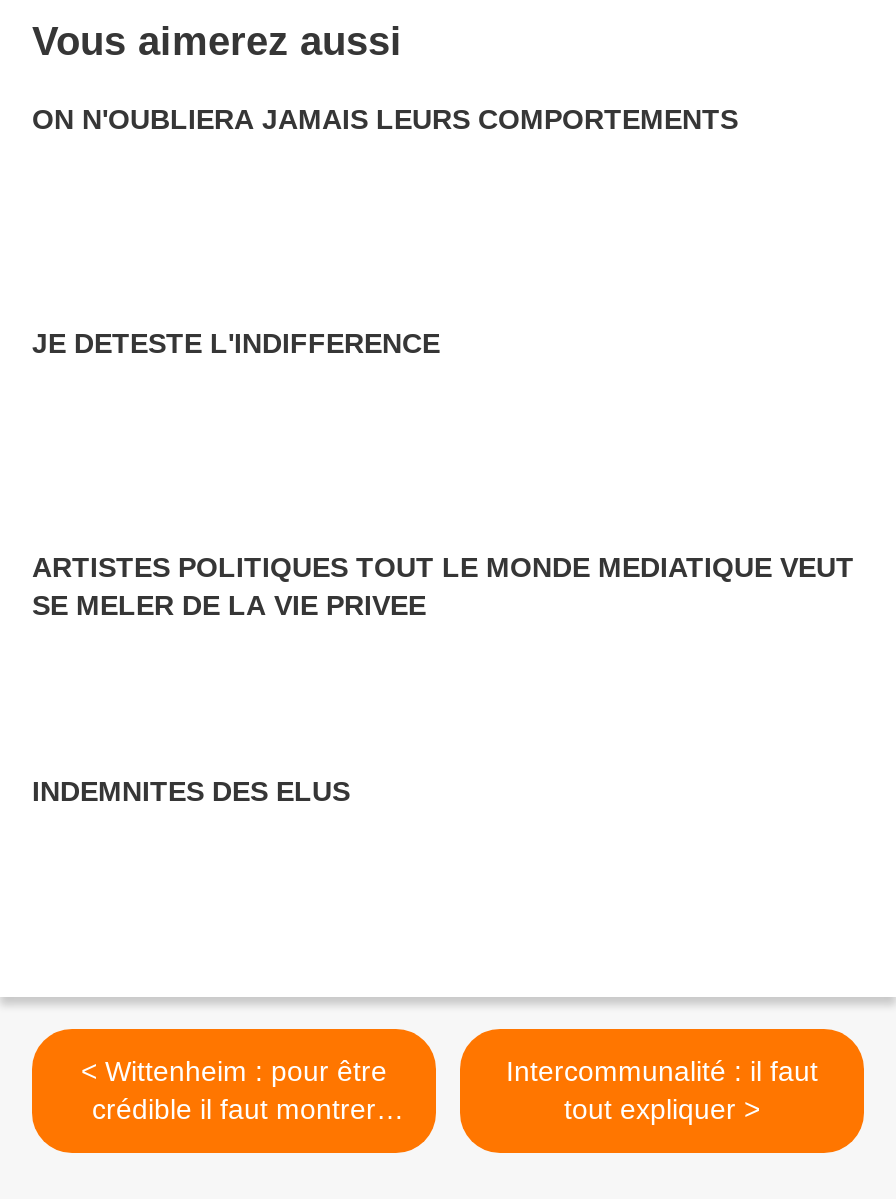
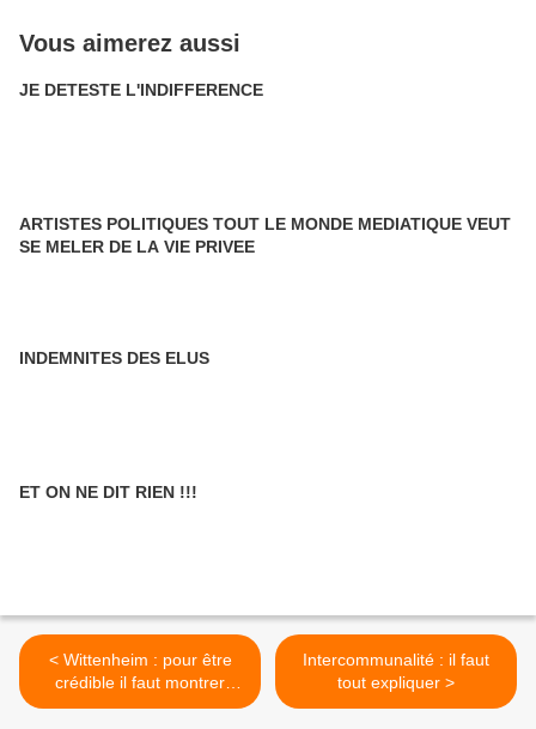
[32,103,738,135] ON N'OUBLIERA JAMAIS LEURS COMPORTEMENTS -> none
moved [32,327,854,807] -> [19,80,511,367]: JE DETESTE L'INDIFFERENCE | ARTISTES POLITIQUES TOUT LE MONDE MEDIATIQUE VEUT | SE MELER DE LA VIE PRIVEE | INDEMNITES DES ELUS
none -> [19,482,197,502] ET ON NE DIT RIEN !!!

